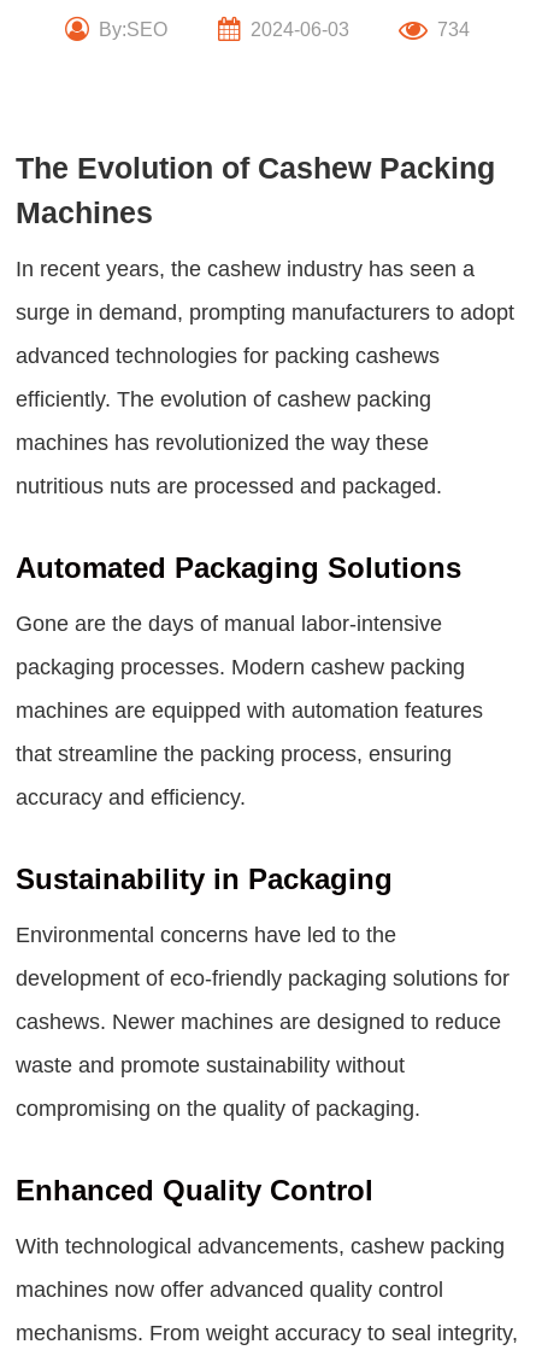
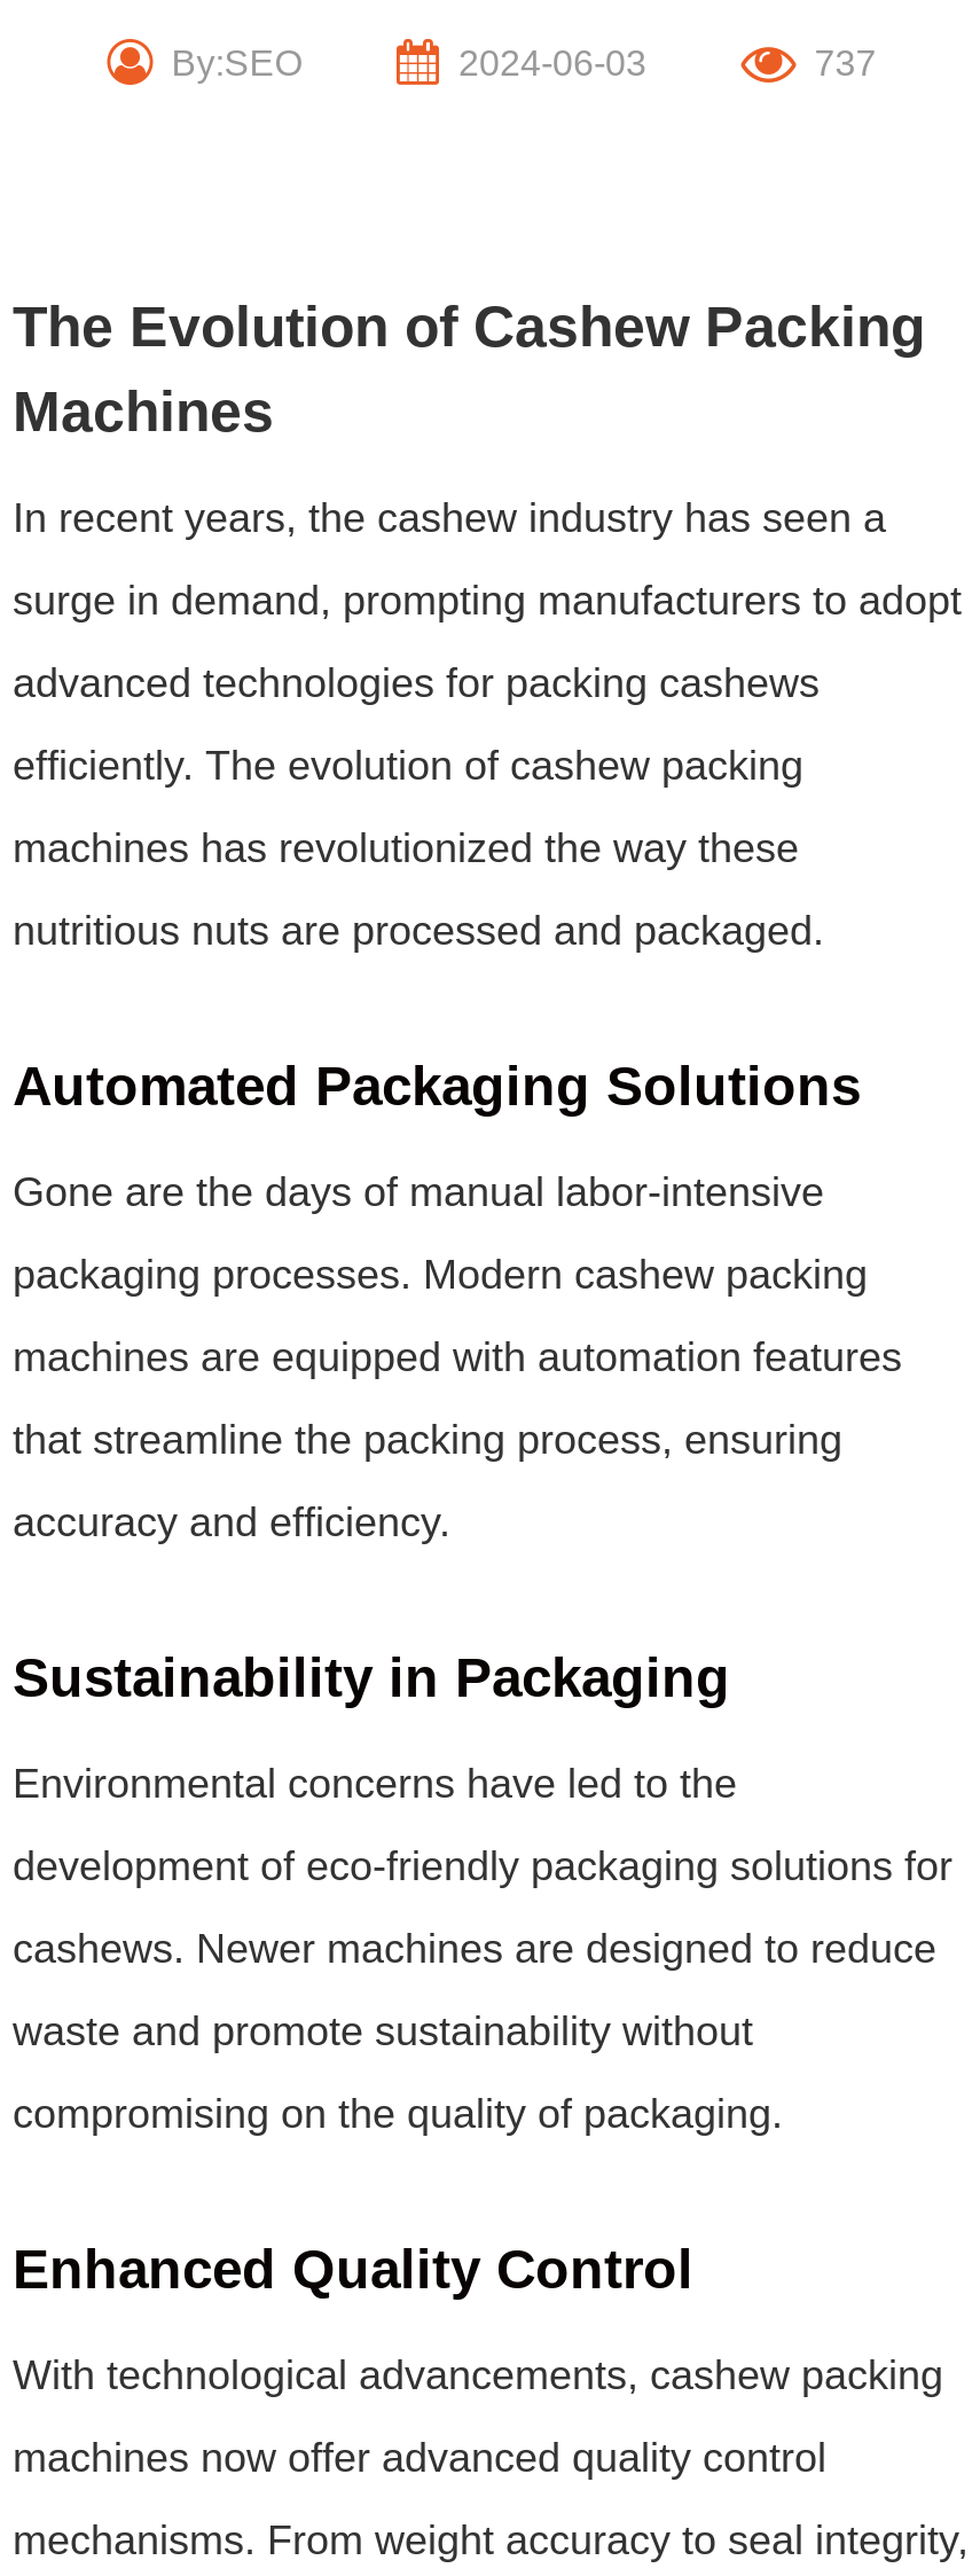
[437,19,470,40] 734 -> [814,44,876,83] 737

